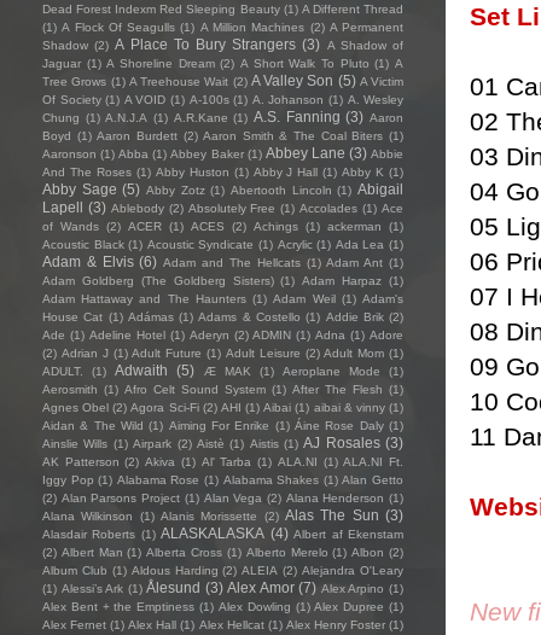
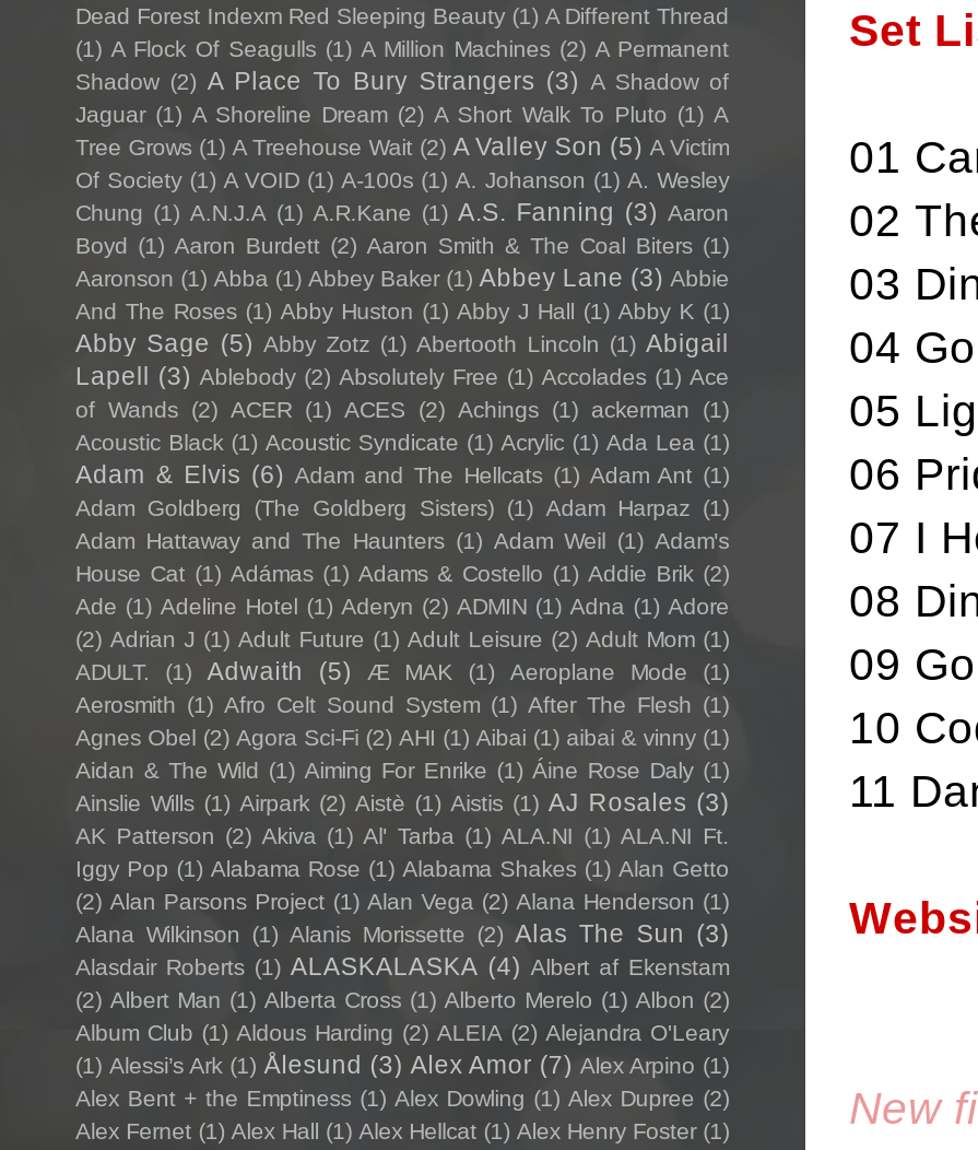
[42,600,403,613] Alex Bent + the Emptiness (1) Alex Dowling (1) Alex Dupree (1) -> [75,1087,729,1111] Alex Bent + the Emptiness (1) Alex Dowling (1) Alex Dupree (2)

